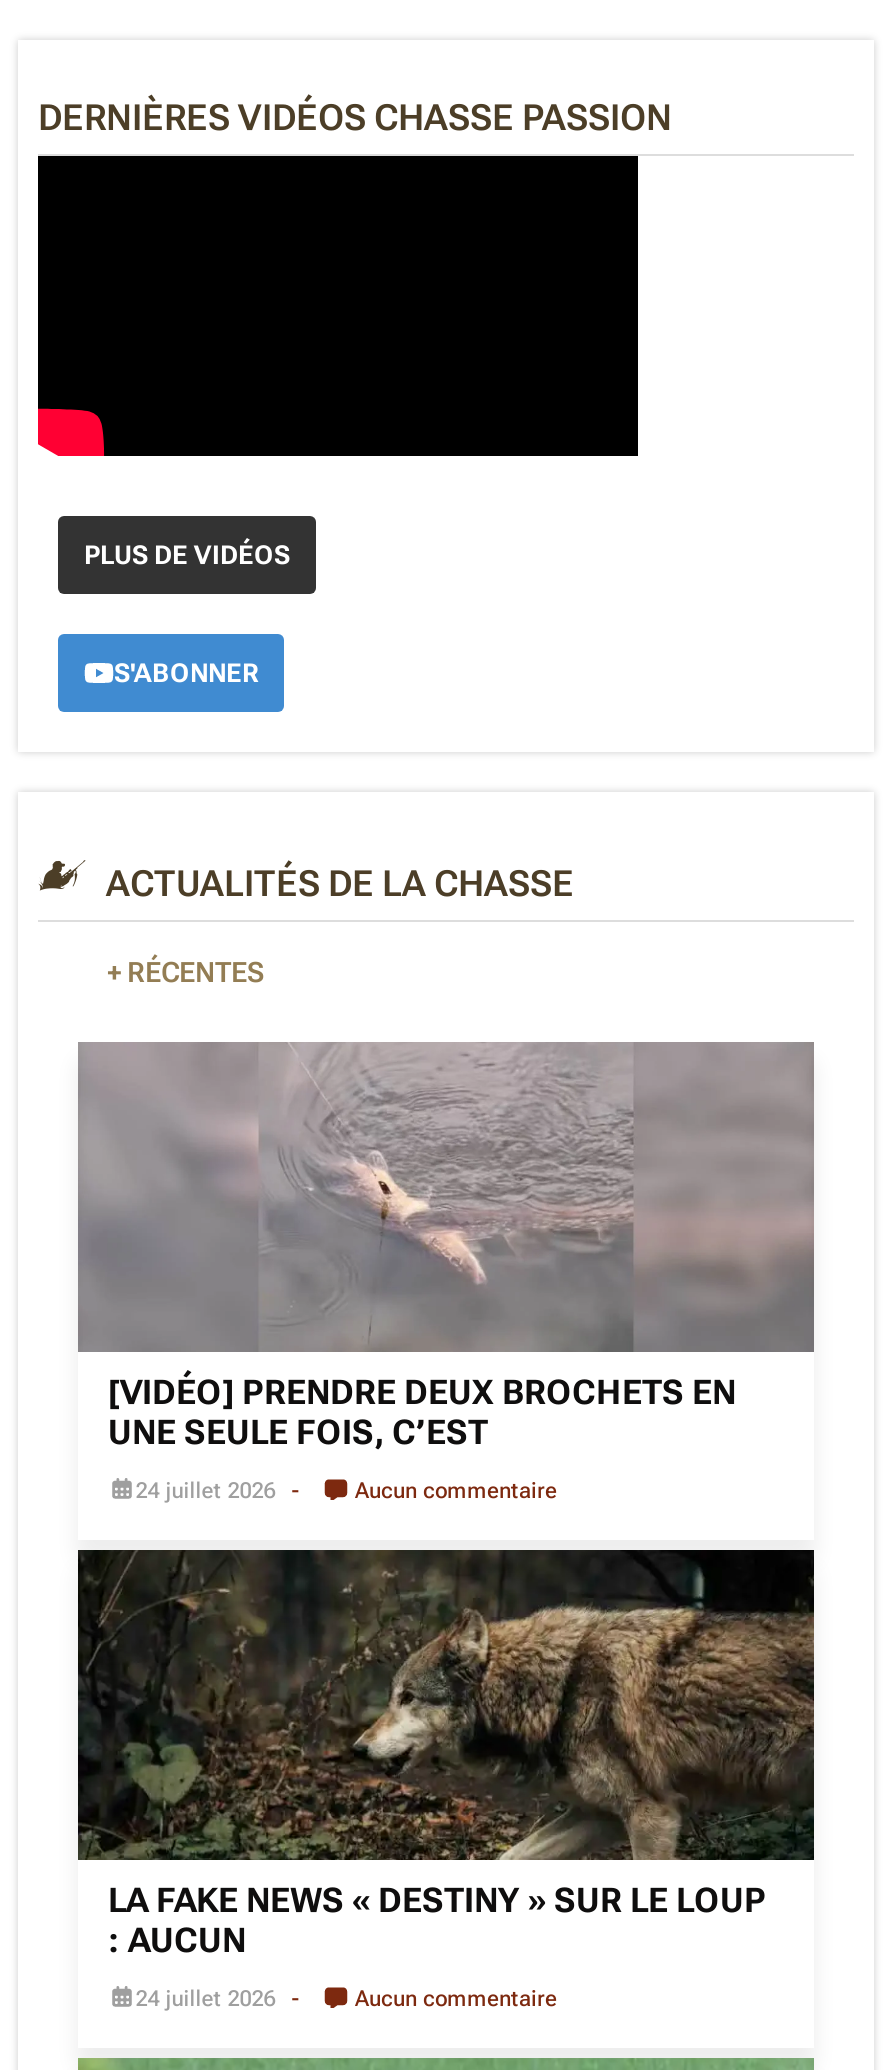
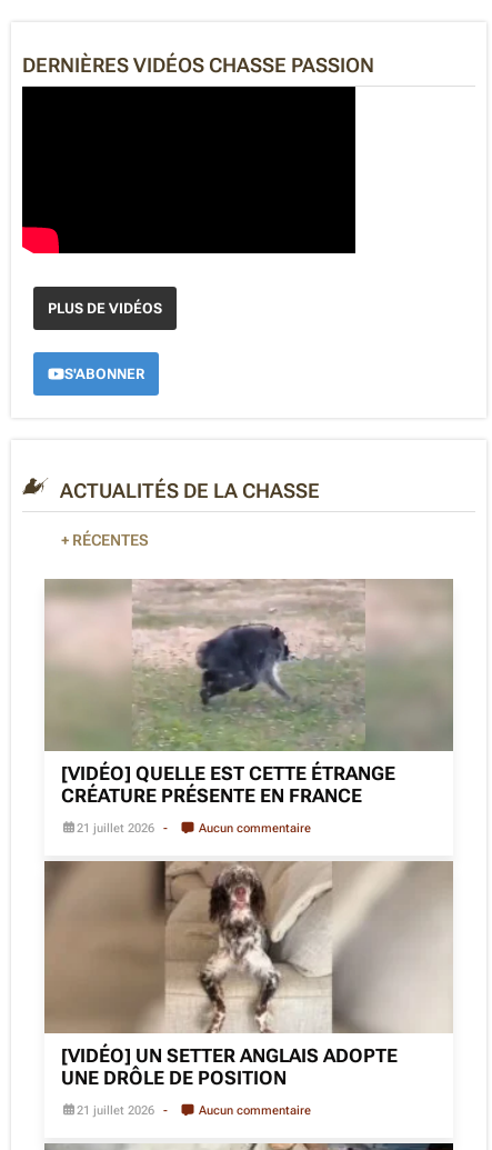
[78,1044,812,1452] [image] | [VIDÉO] PRENDRE DEUX BROCHETS EN | UNE SEULE FOIS, C’EST -> [46,581,451,807] [image] | [VIDÉO] QUELLE EST CETTE ÉTRANGE | CRÉATURE PRÉSENTE EN FRANCE
[136,1478,276,1504] 24 juillet 2026 -> [76,821,154,836] 21 juillet 2026
[76,1548,816,1960] [image] | LA FAKE NEWS « DESTINY » SUR LE LOUP | : AUCUN -> [43,861,453,1089] [image] | [VIDÉO] UN SETTER ANGLAIS ADOPTE | UNE DRÔLE DE POSITION
[136,1986,276,2012] 24 juillet 2026 -> [76,1103,154,1118] 21 juillet 2026

